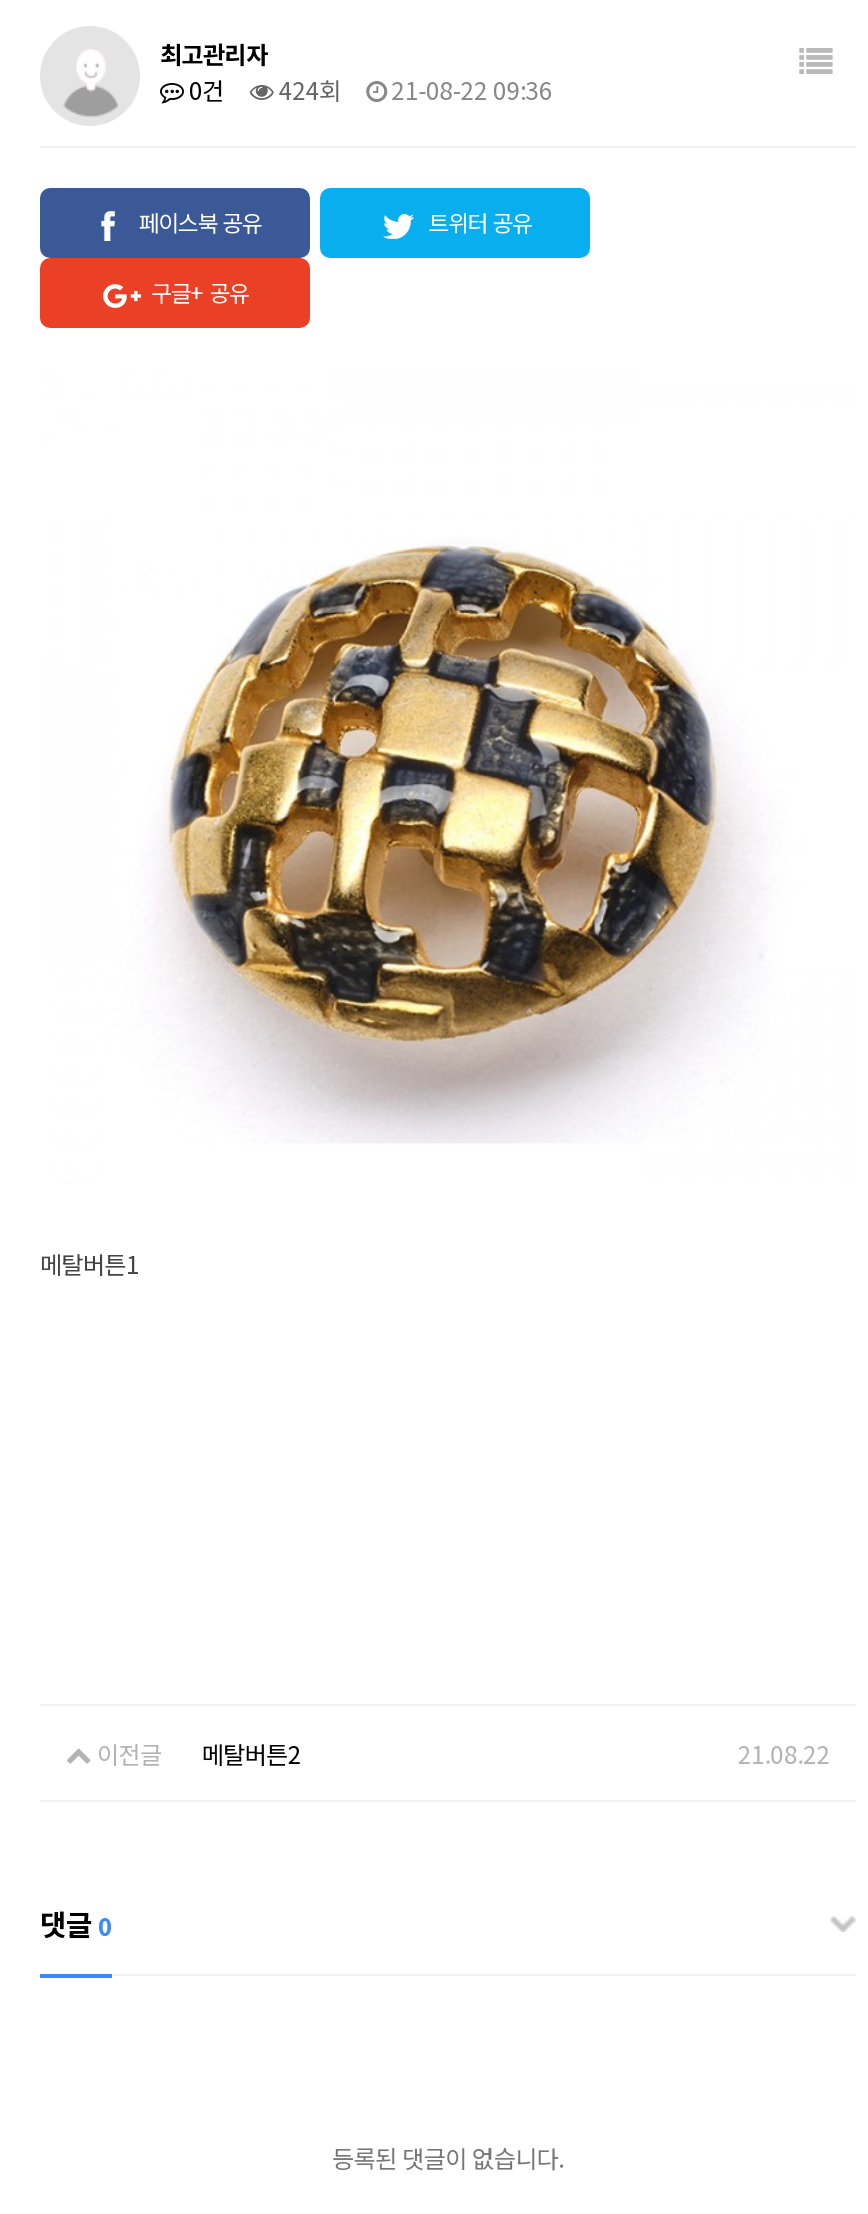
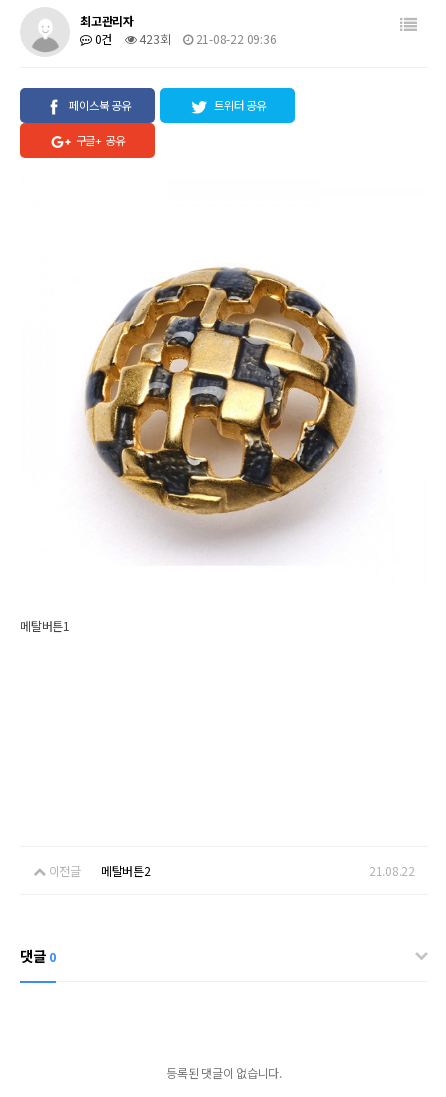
[184,72,553,106] 0건 424회 21-08-22 09:36 -> [92,30,276,47] 0건 423회 21-08-22 09:36

